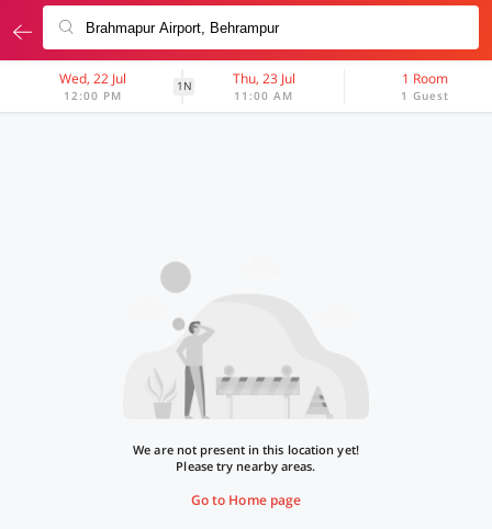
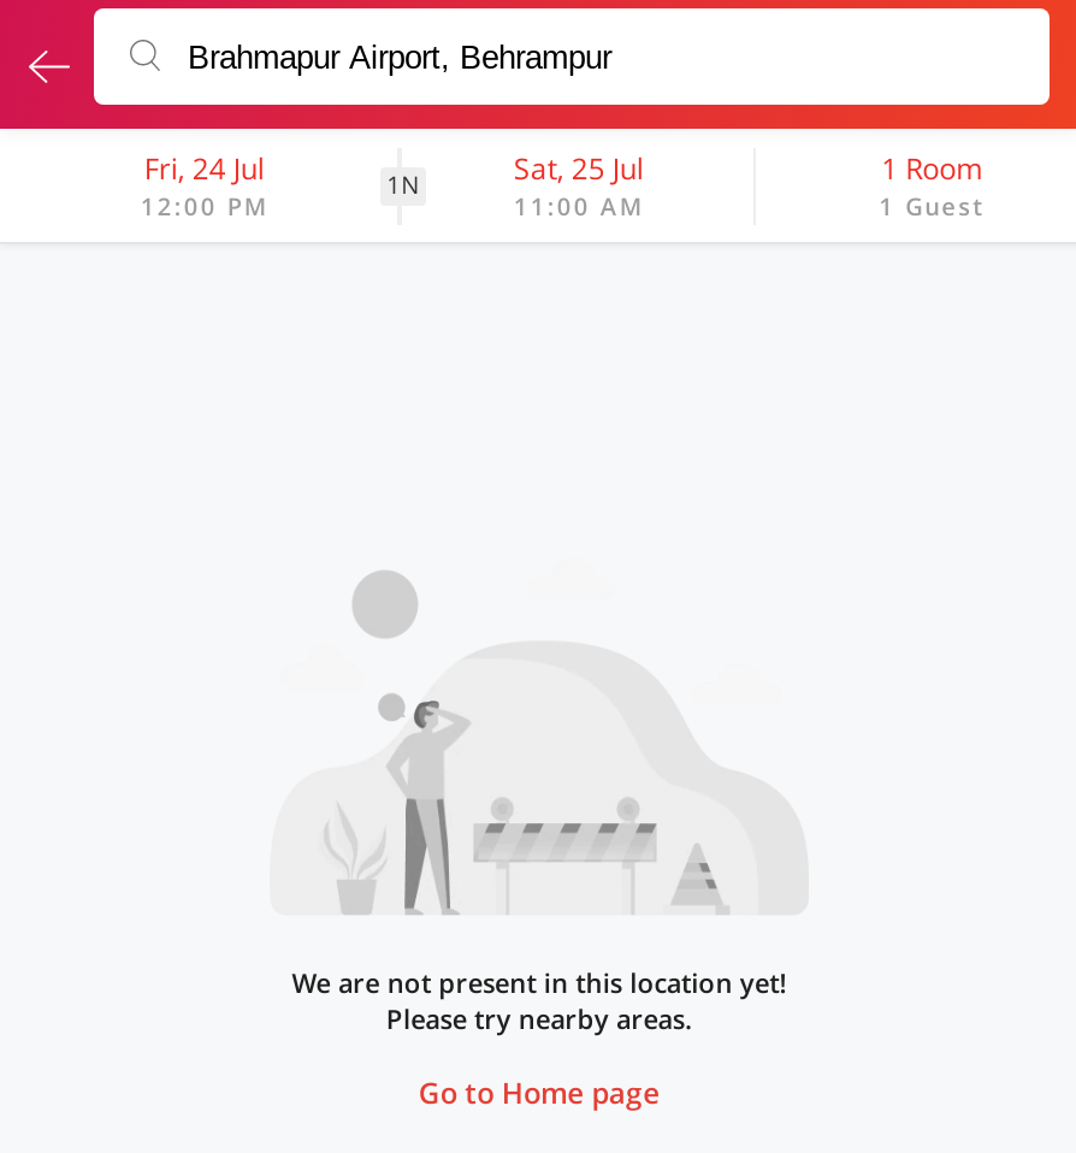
[60,69,127,88] Wed, 22 Jul -> [144,148,265,189] Fri, 24 Jul
[233,69,295,88] Thu, 23 Jul -> [514,148,644,189] Sat, 25 Jul

